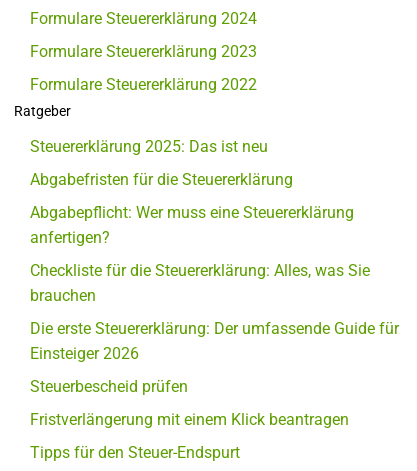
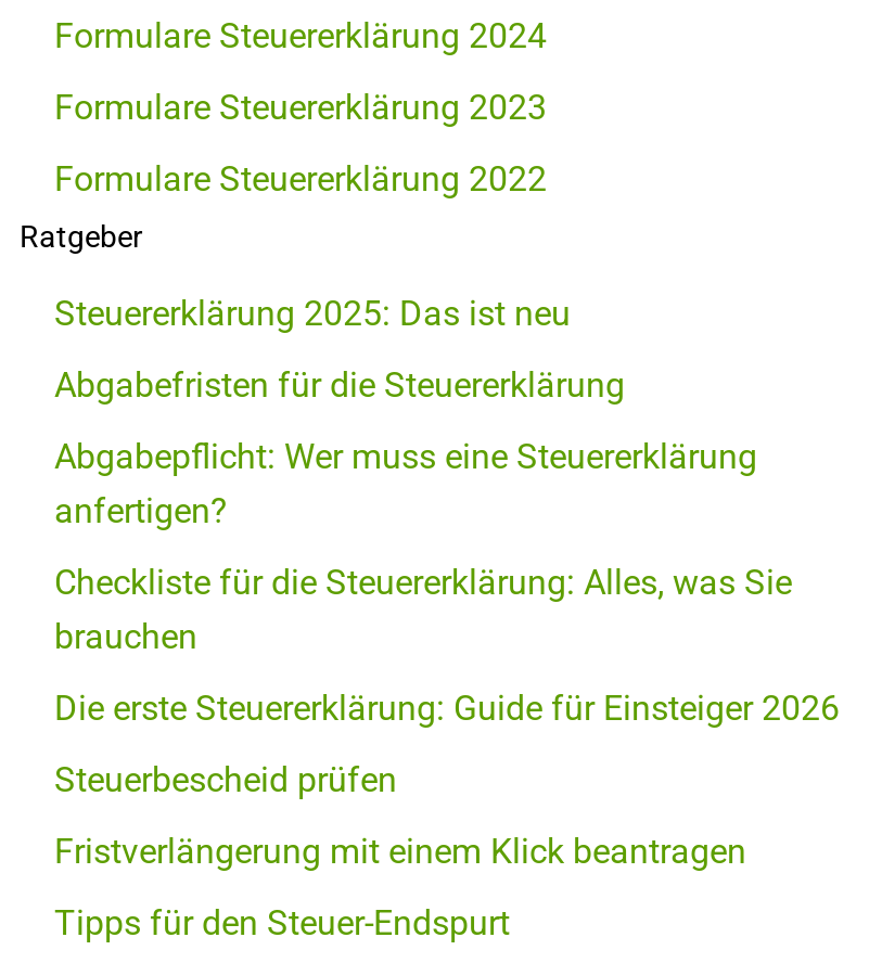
[30,319,399,363] Die erste Steuererklärung: Der umfassende Guide für | Einsteiger 2026 -> [54,688,840,729] Die erste Steuererklärung: Guide für Einsteiger 2026

